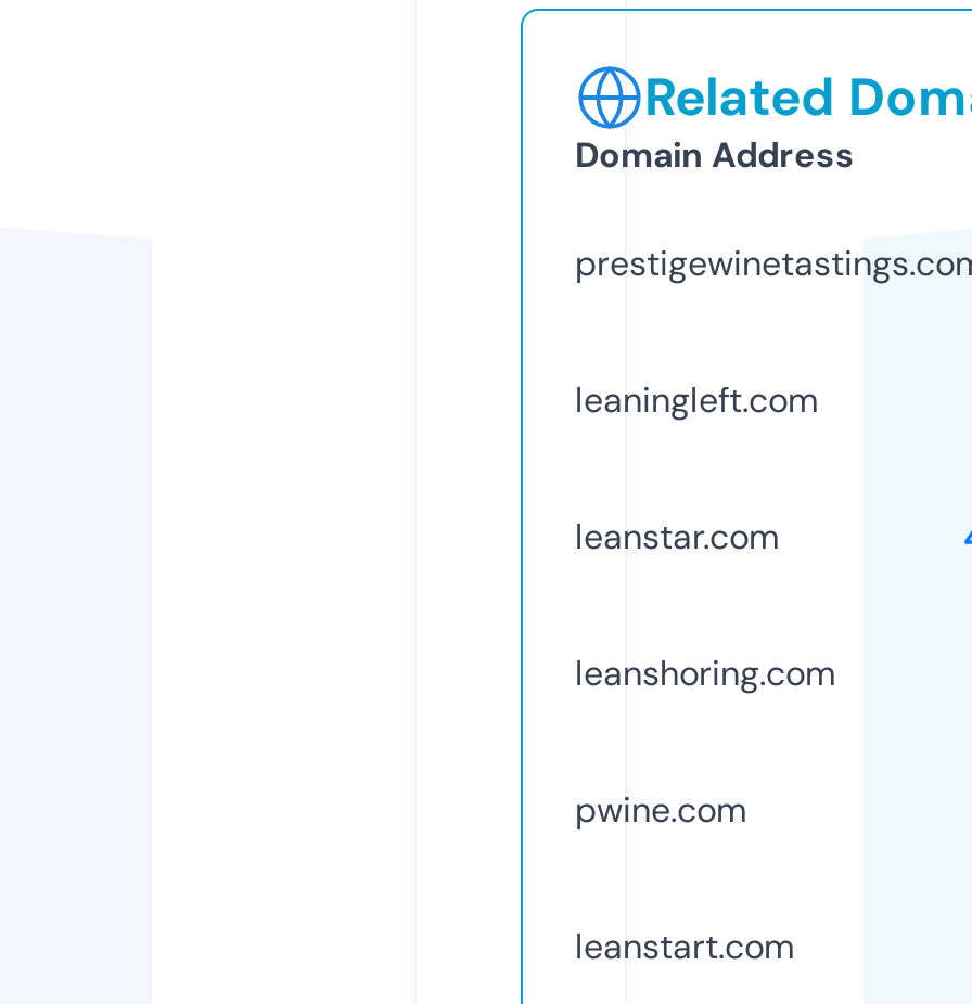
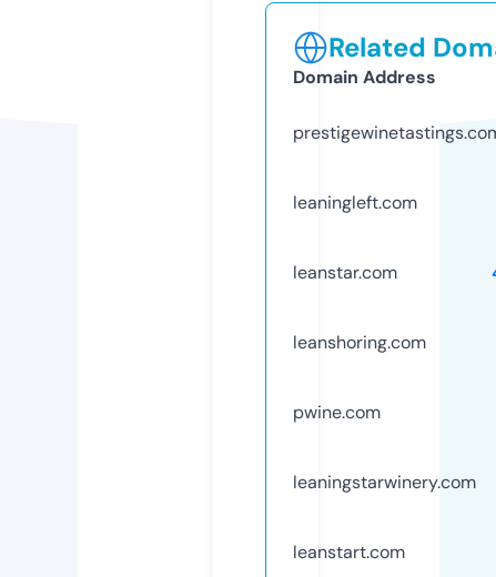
none -> [293,470,476,494] leaningstarwinery.com

